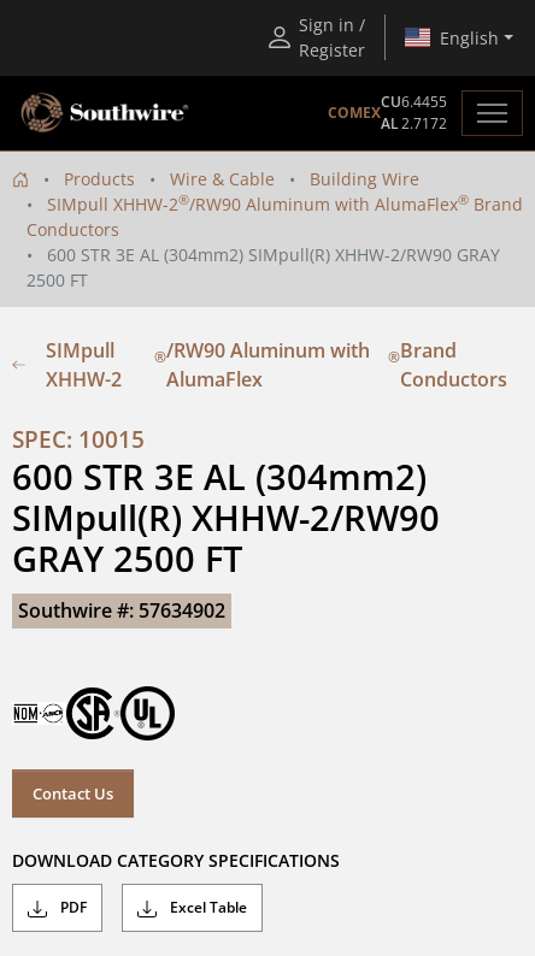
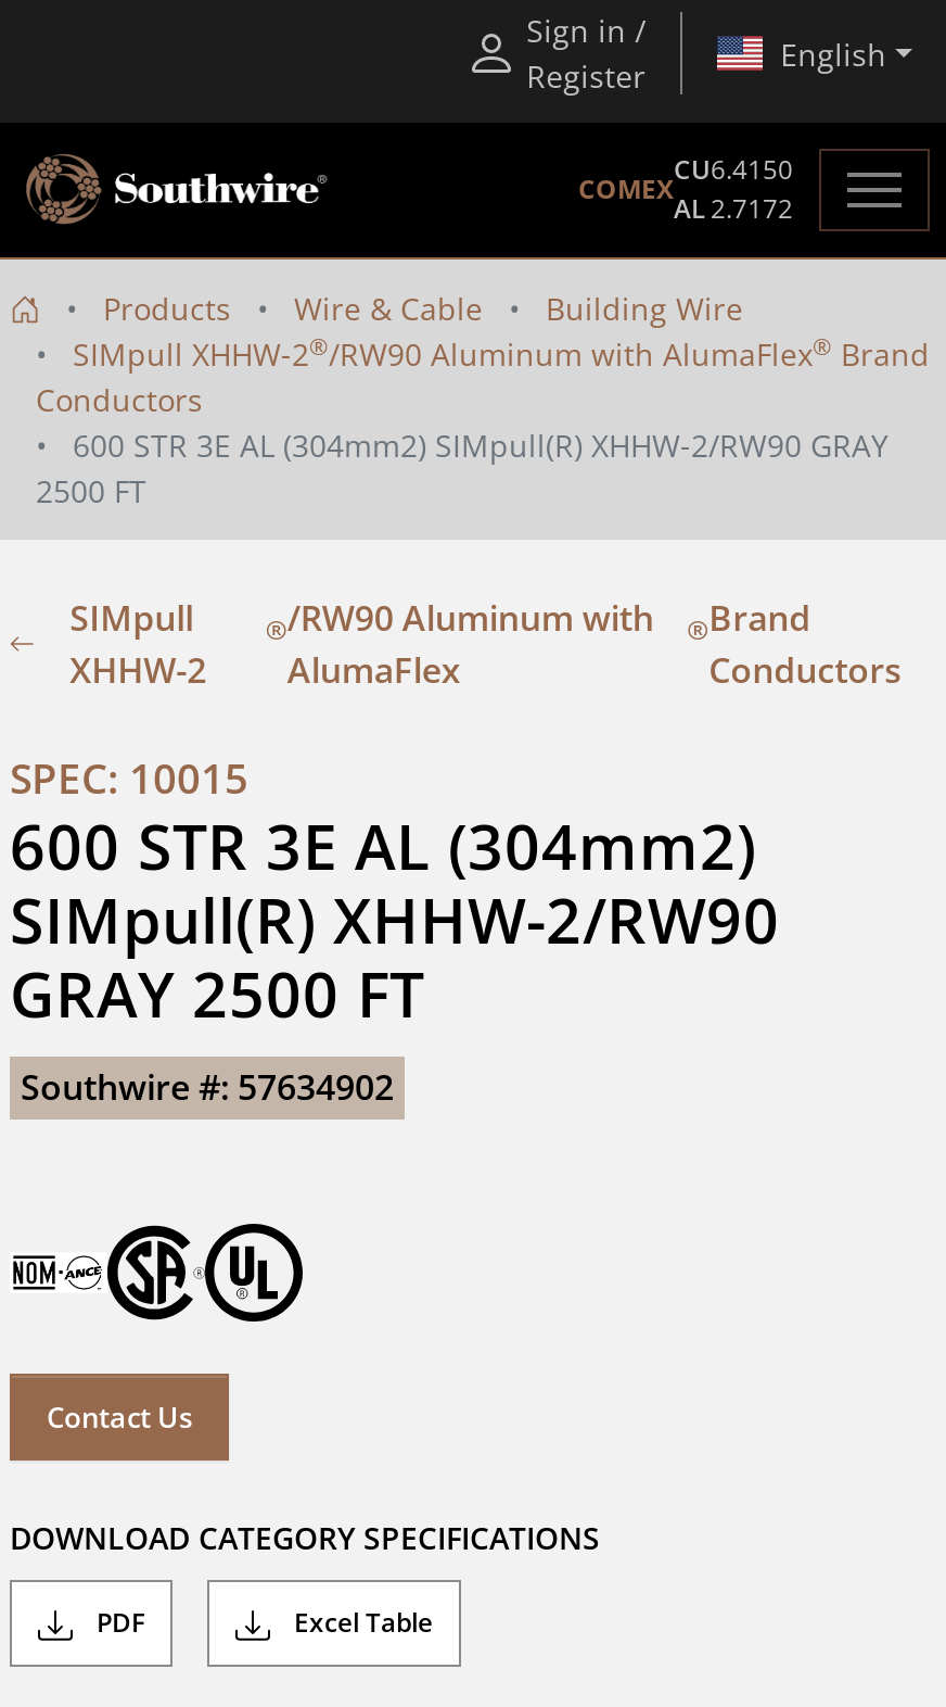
[381,92,447,112] CU6.4455 -> [674,151,793,188] CU6.4150

